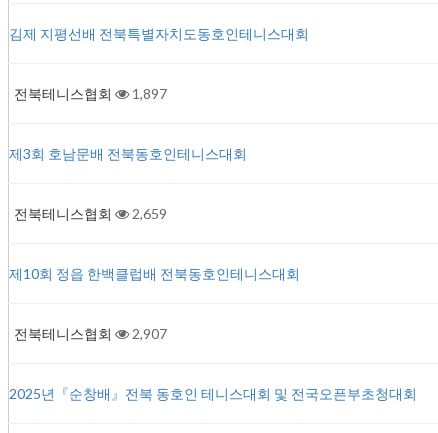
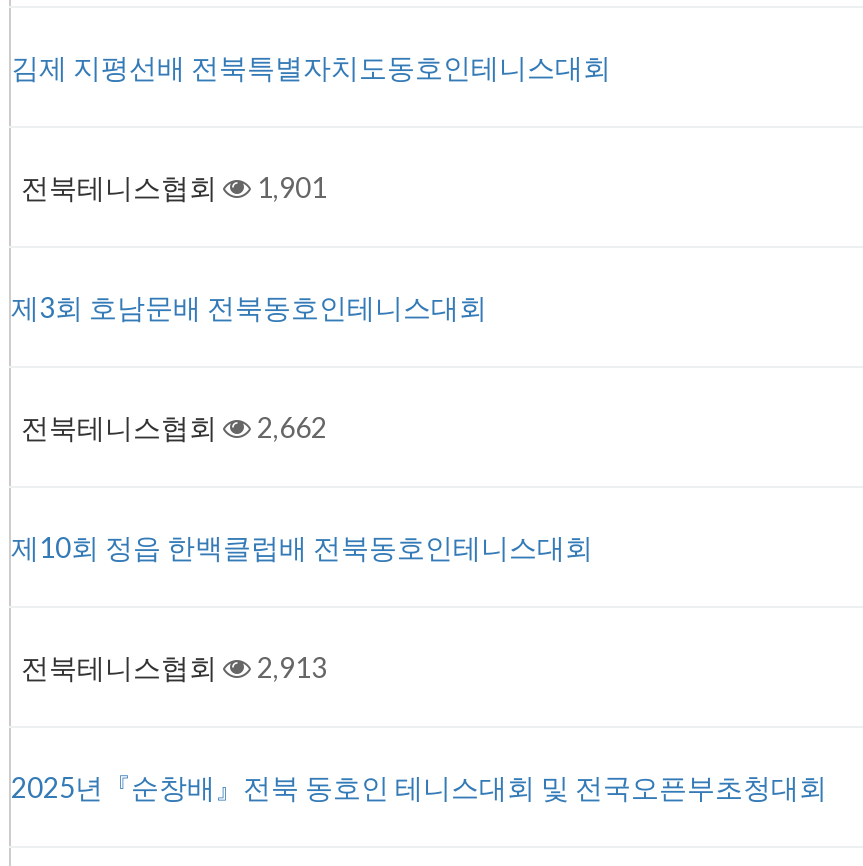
[14,85,167,102] 전북테니스협회 1,897 -> [21,170,327,204] 전북테니스협회 1,901
[14,205,167,222] 전북테니스협회 2,659 -> [21,410,327,444] 전북테니스협회 2,662
[14,325,167,342] 전북테니스협회 2,907 -> [21,650,327,684] 전북테니스협회 2,913

